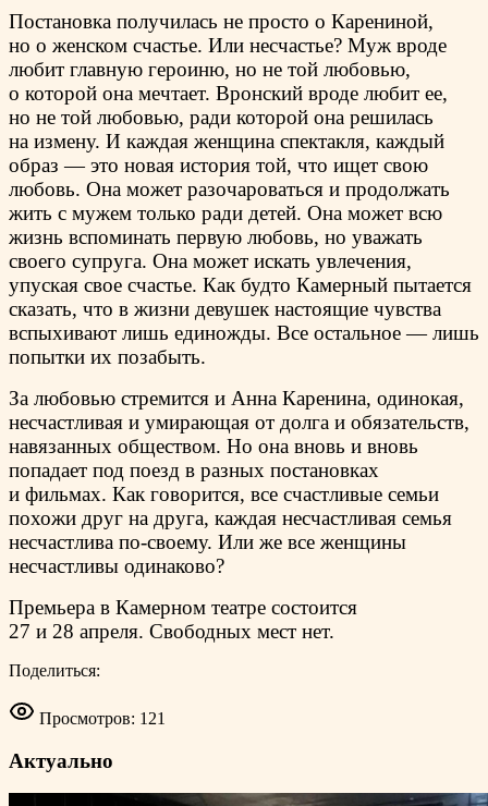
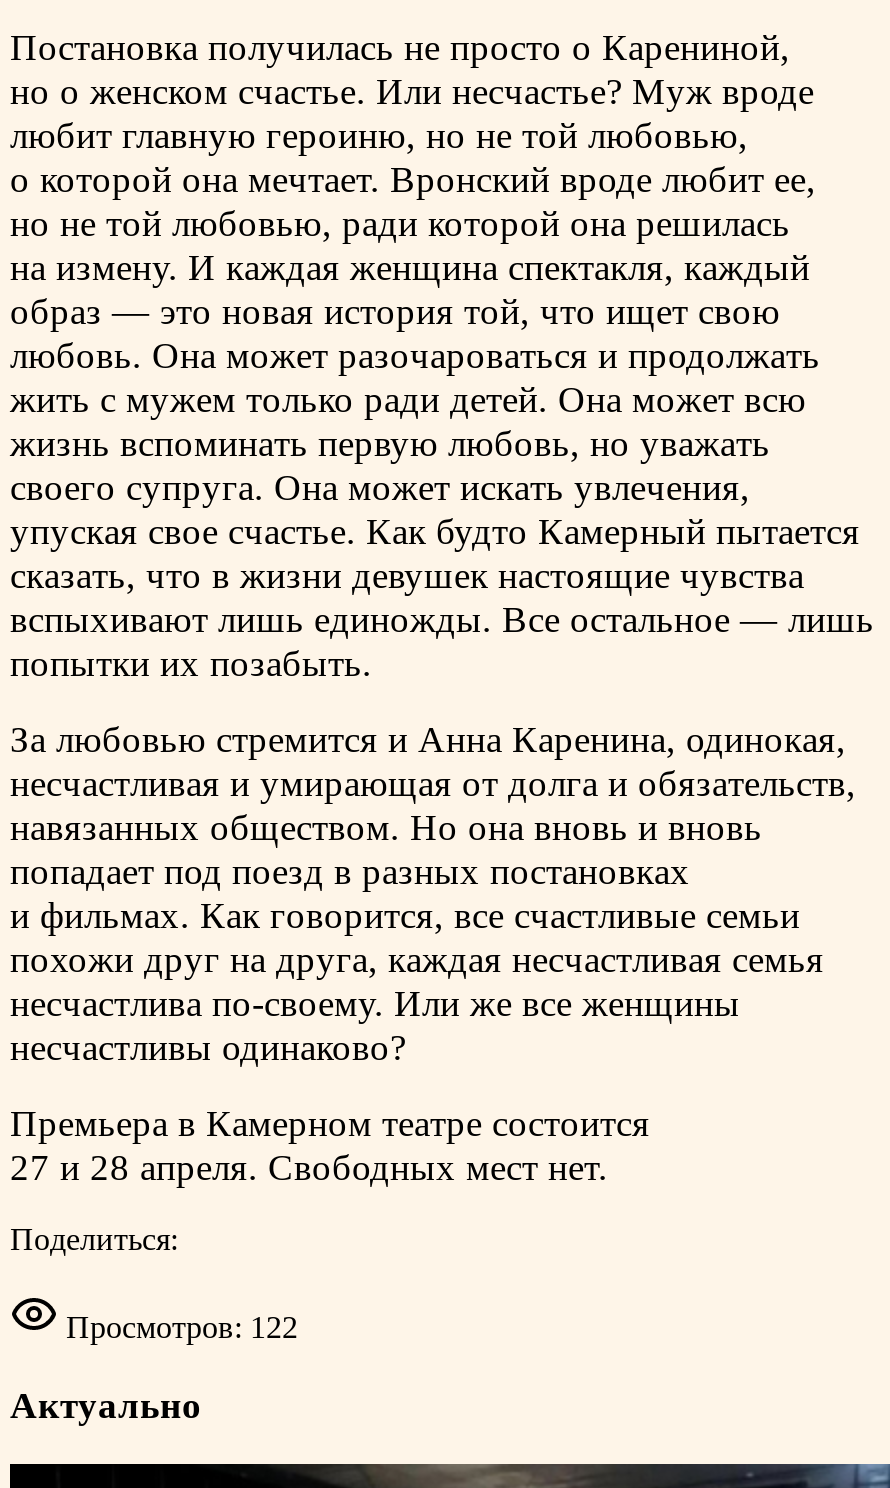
[39,709,166,727] Просмотров: 121 -> [66,1310,298,1344] Просмотров: 122

